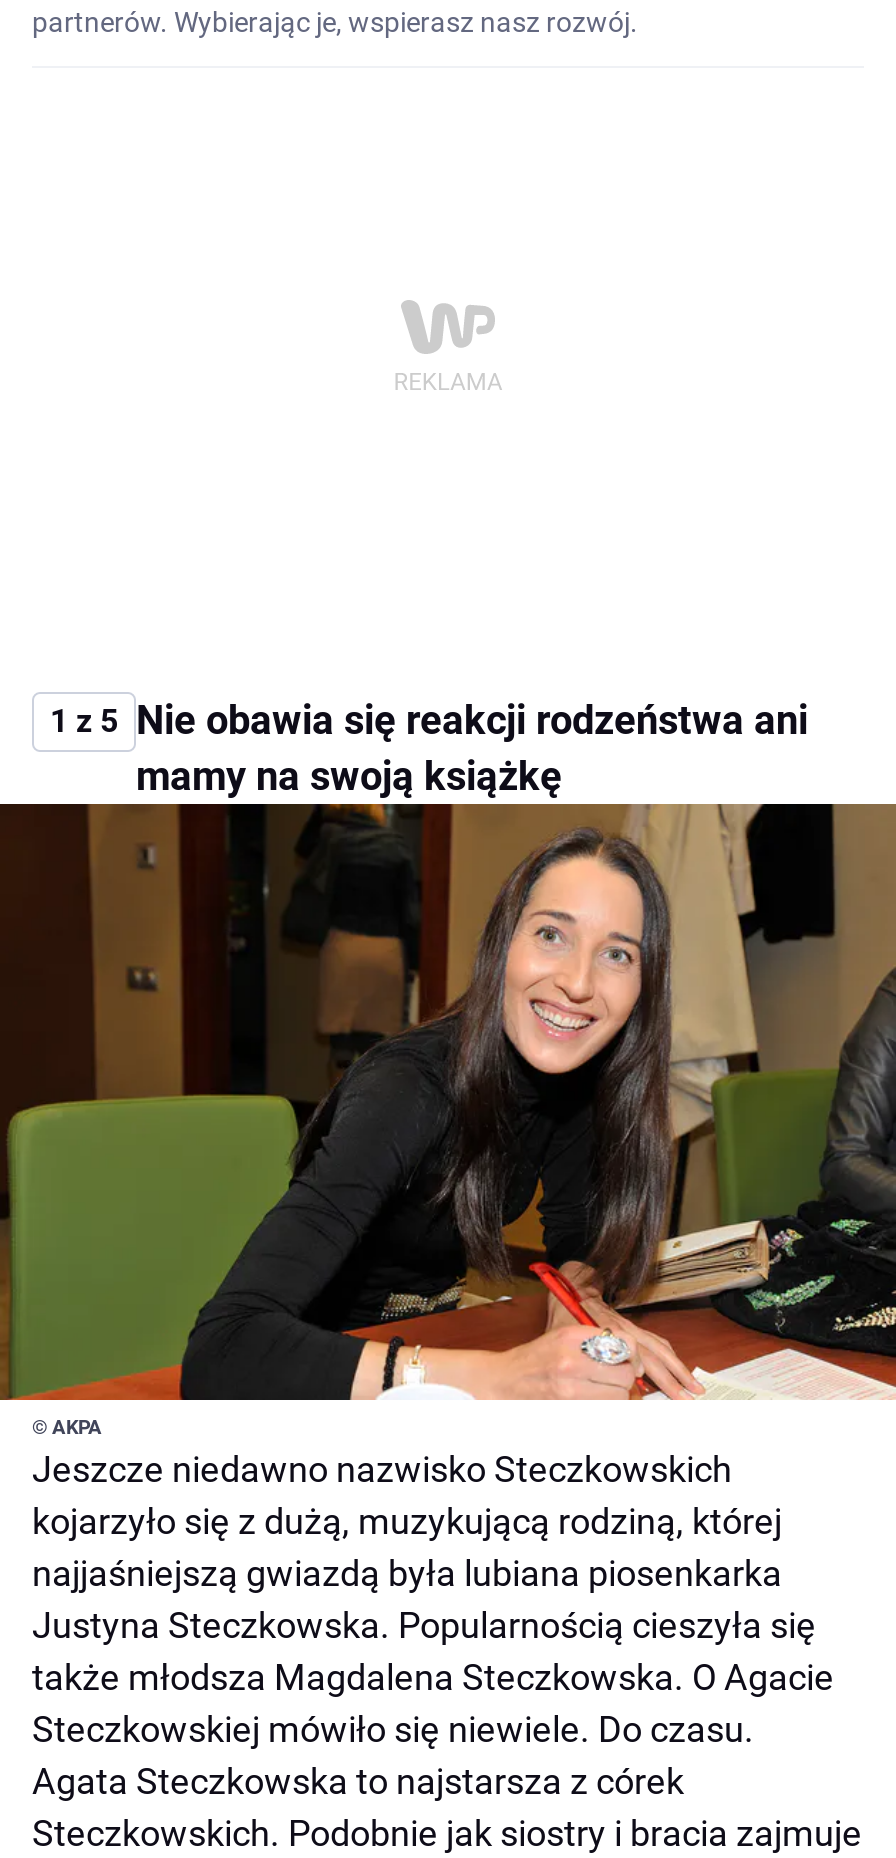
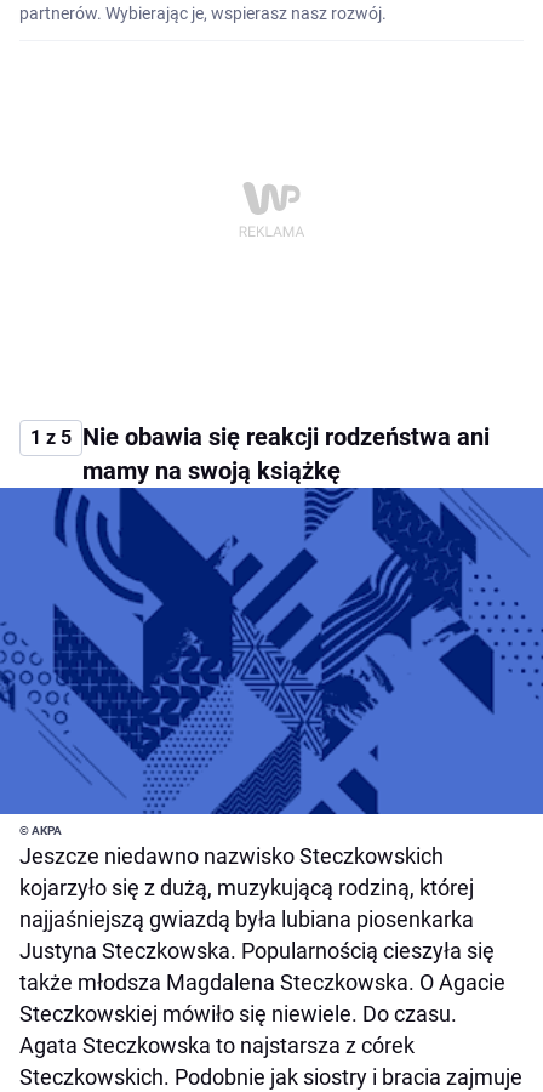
[6,802,890,1402] [image] -> [4,487,539,815] [image]

